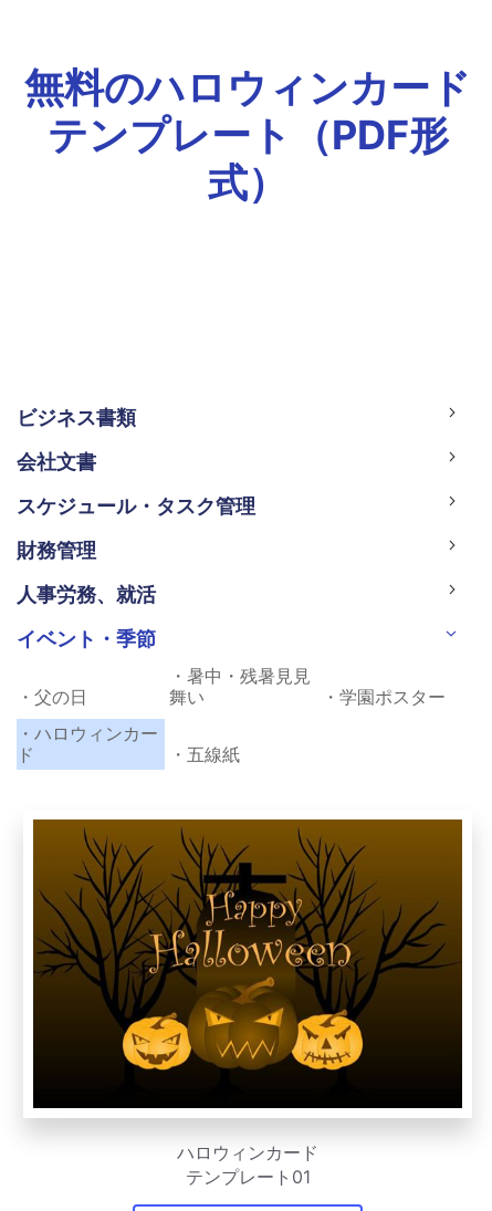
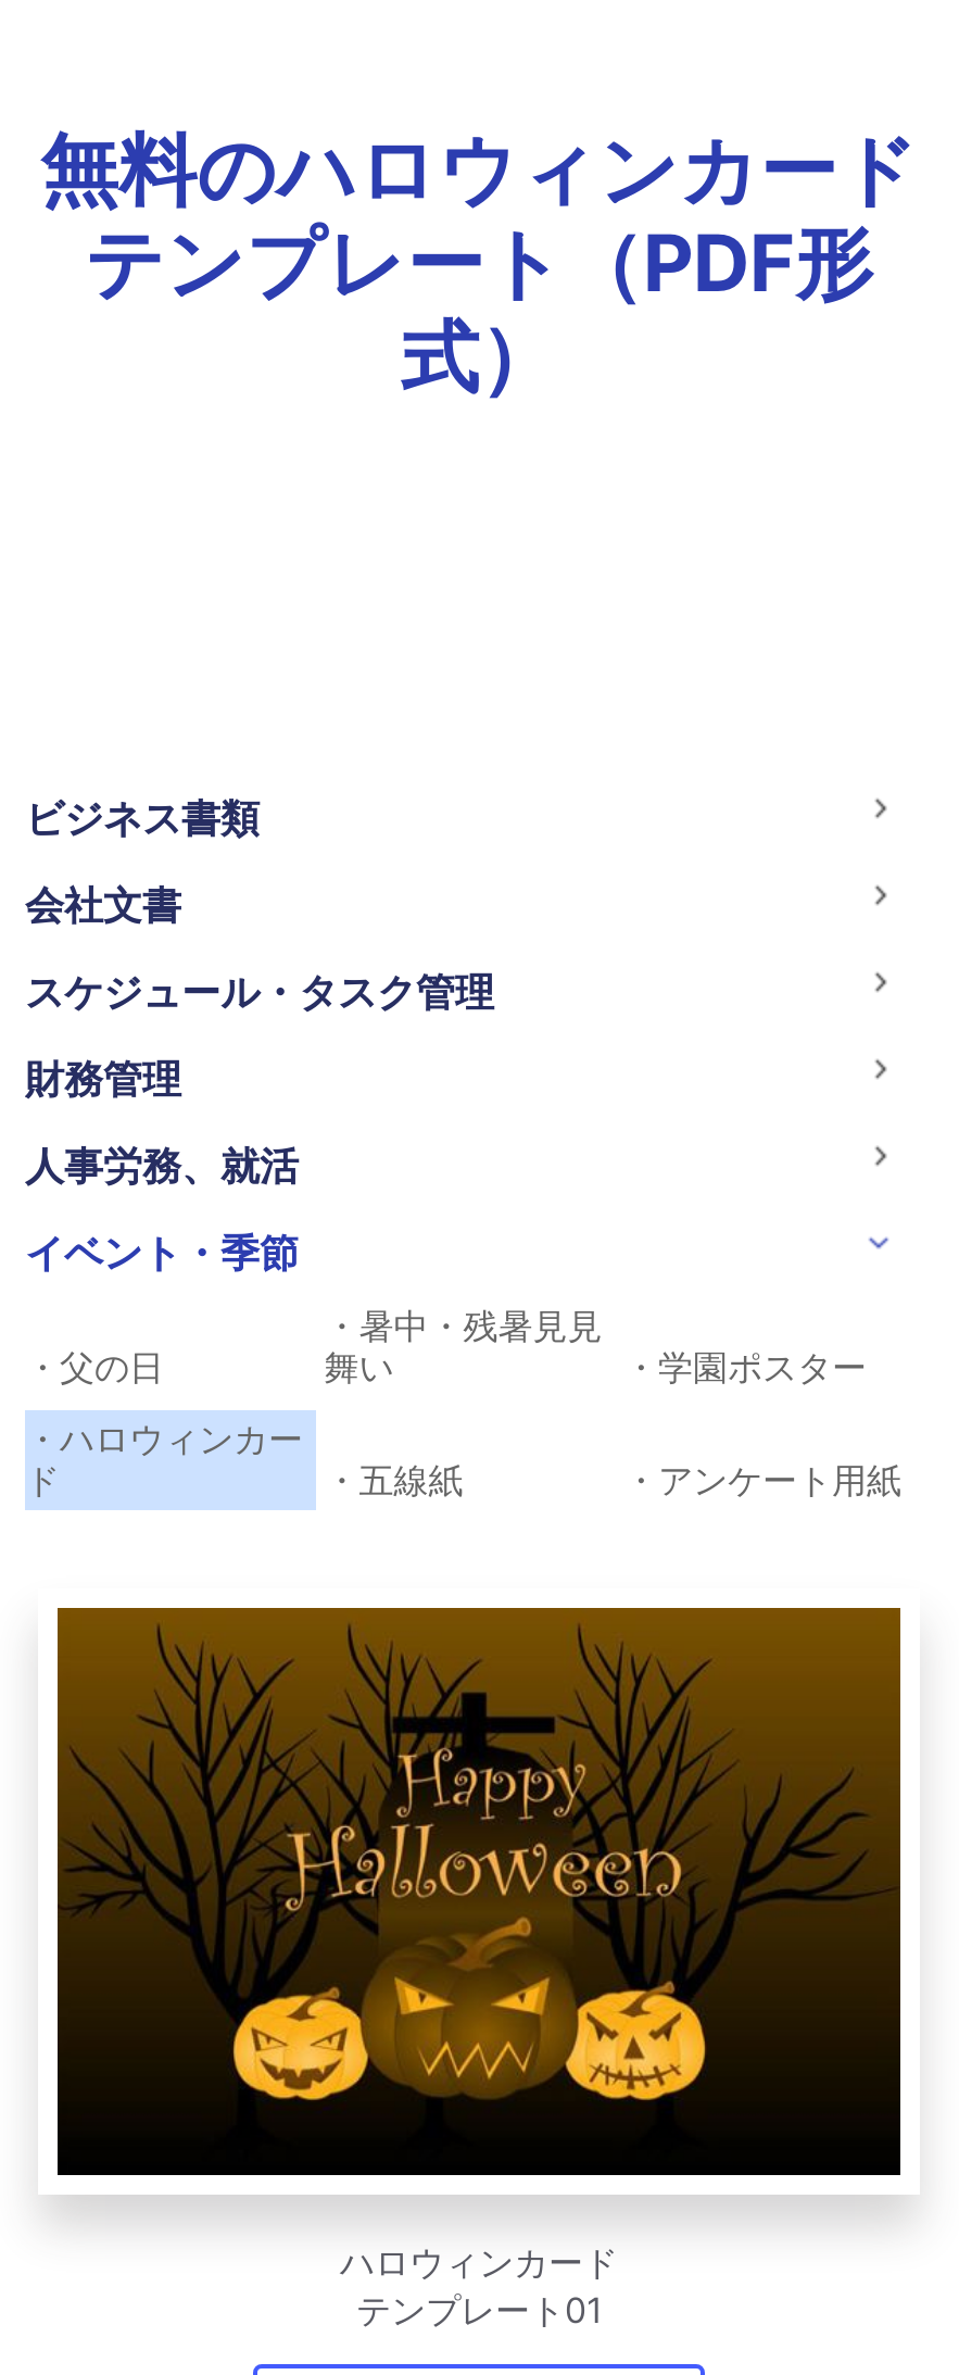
none -> [623,1458,901,1502] ・アンケート用紙

